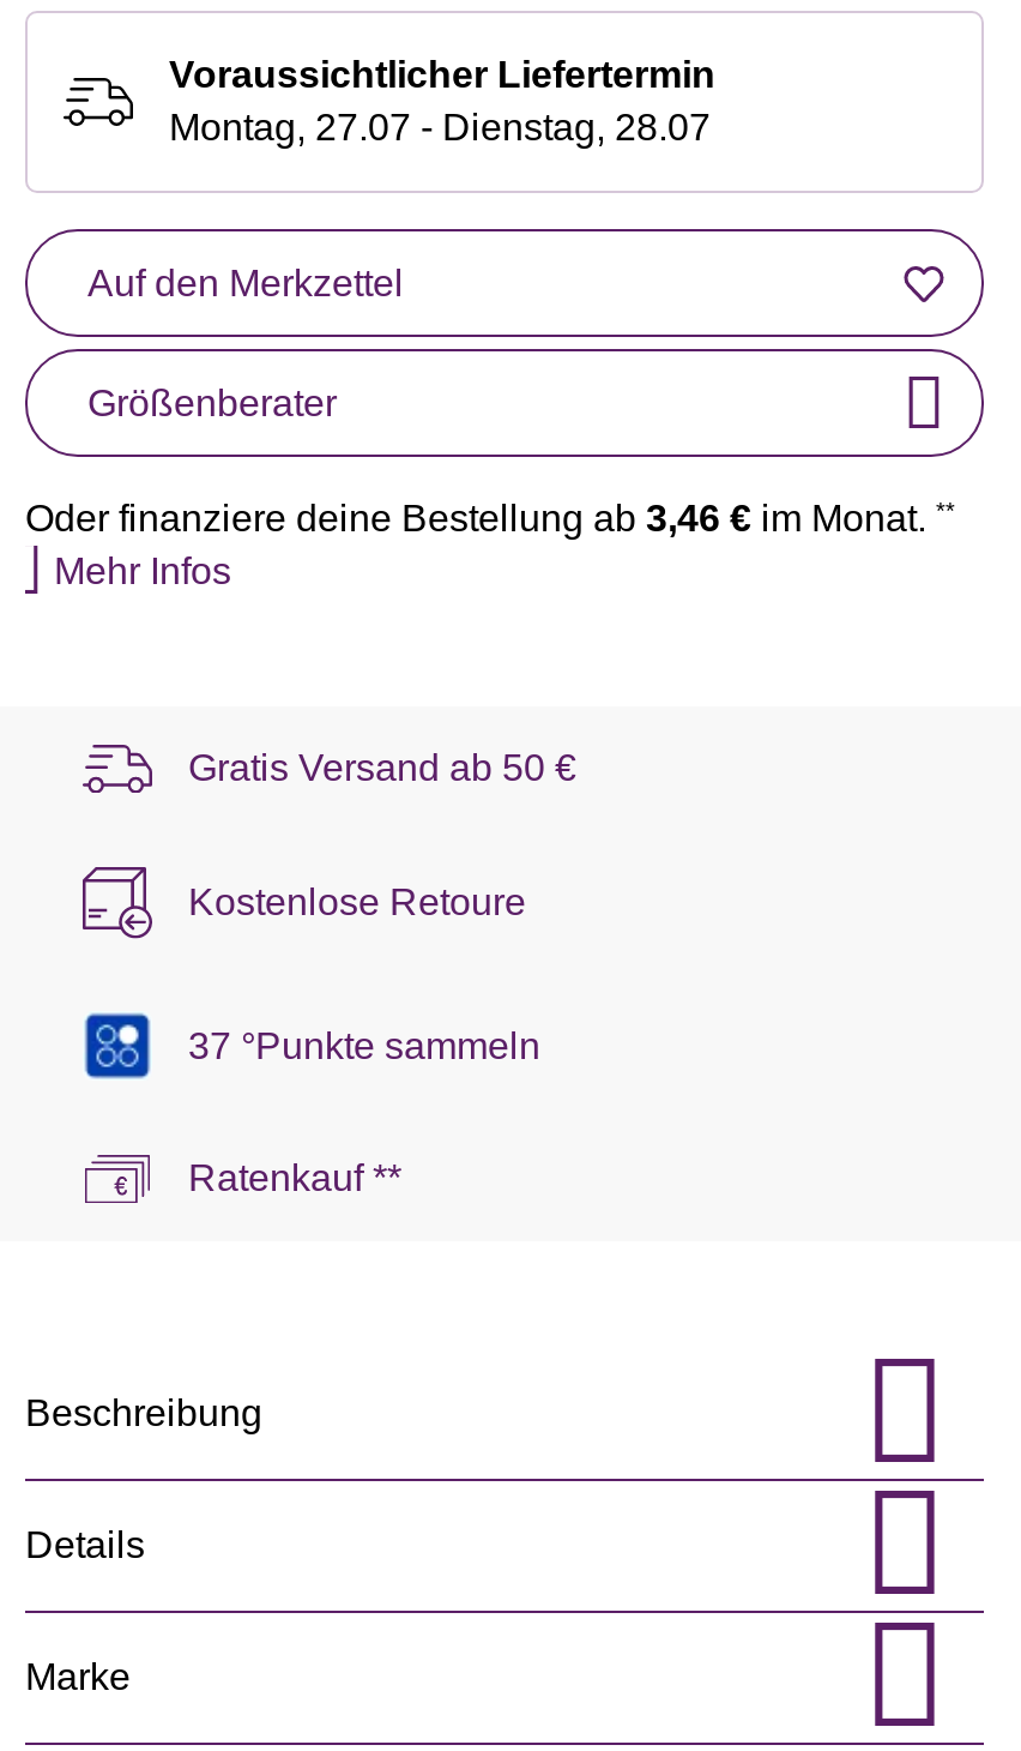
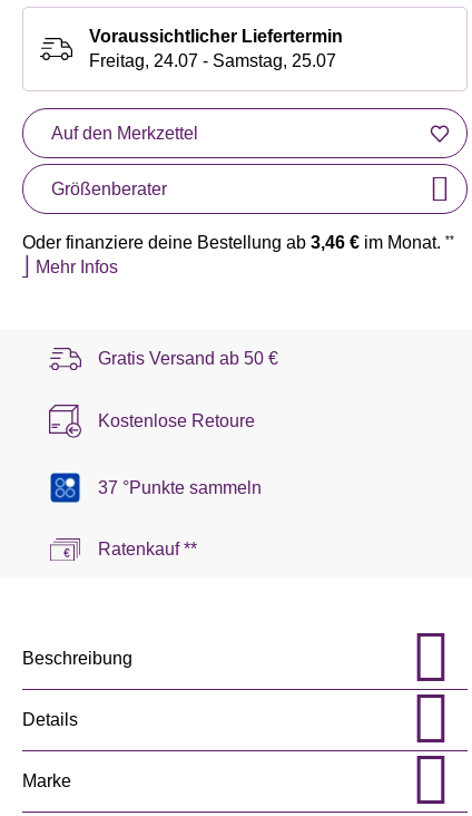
[169,107,711,148] Montag, 27.07 - Dienstag, 28.07 -> [89,51,336,70] Freitag, 24.07 - Samstag, 25.07

